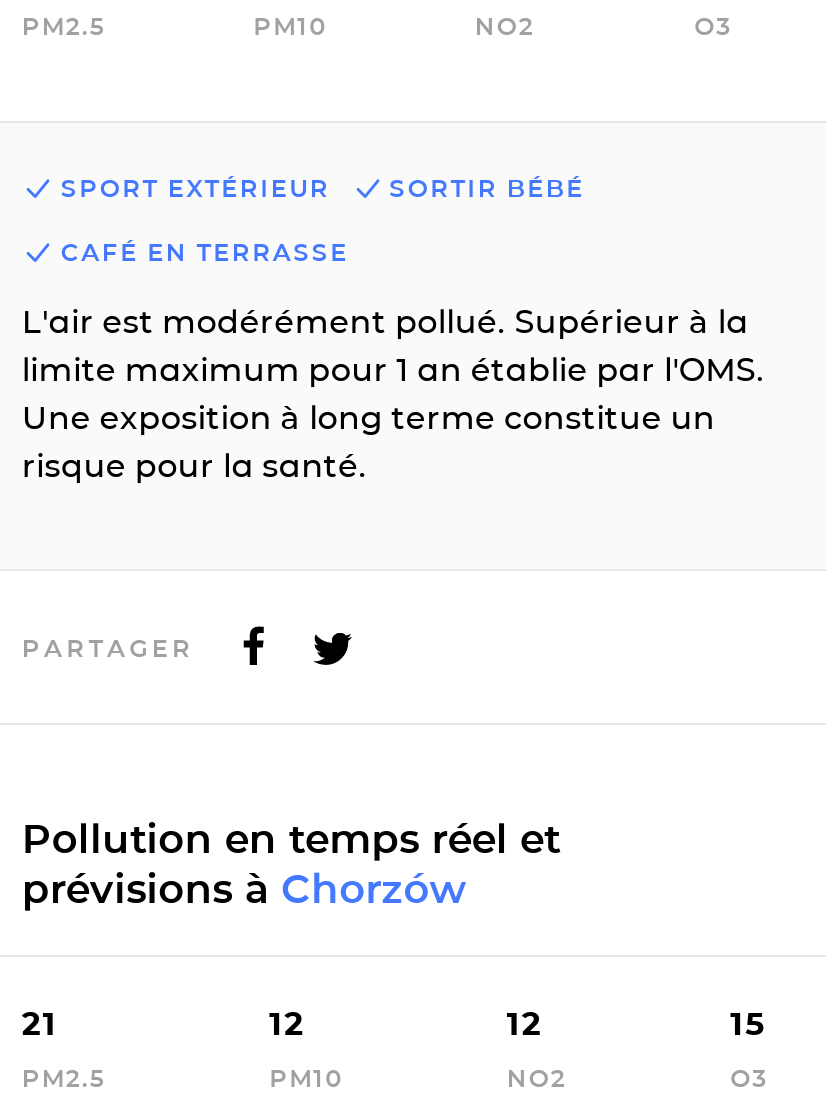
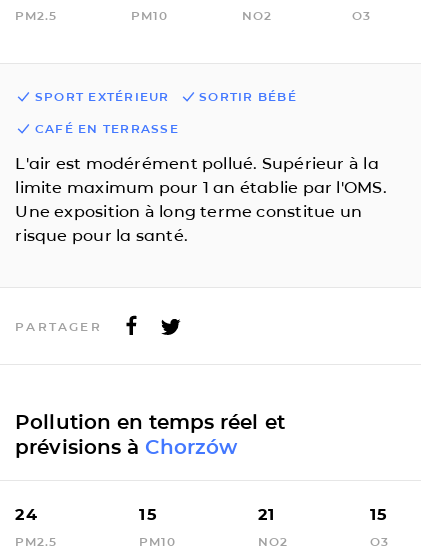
[22,1005,58,1043] 21 -> [15,505,38,524] 24
[269,1005,305,1043] 12 -> [139,505,158,524] 15
[507,1005,543,1043] 12 -> [258,505,276,524] 21

